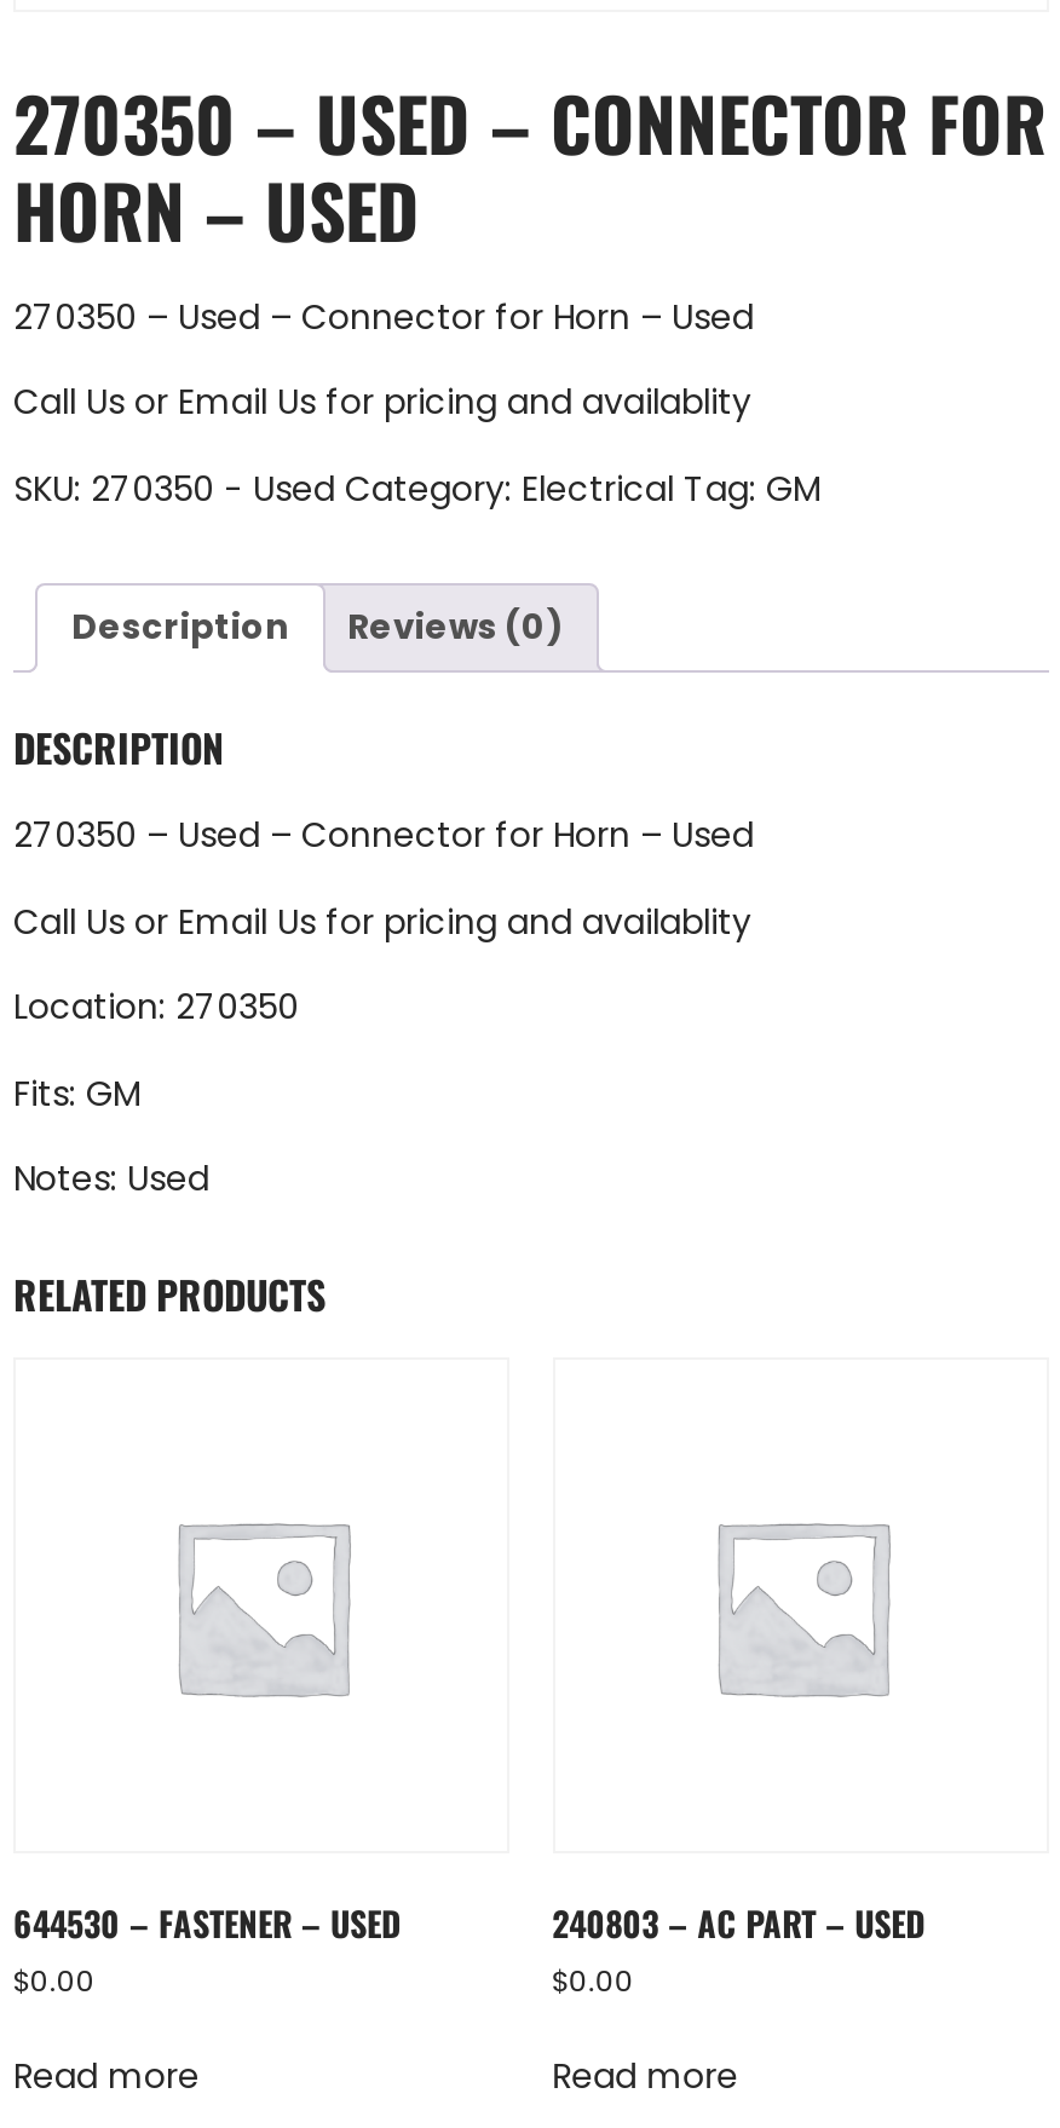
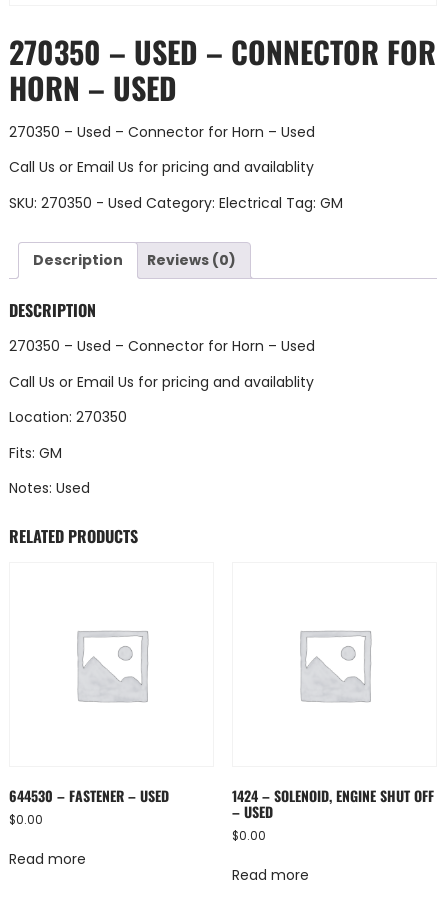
[552,1898,925,1949] 240803 – AC PART – USED -> [232,785,434,822] 1424 – SOLENOID, ENGINE SHUT OFF | – USED

